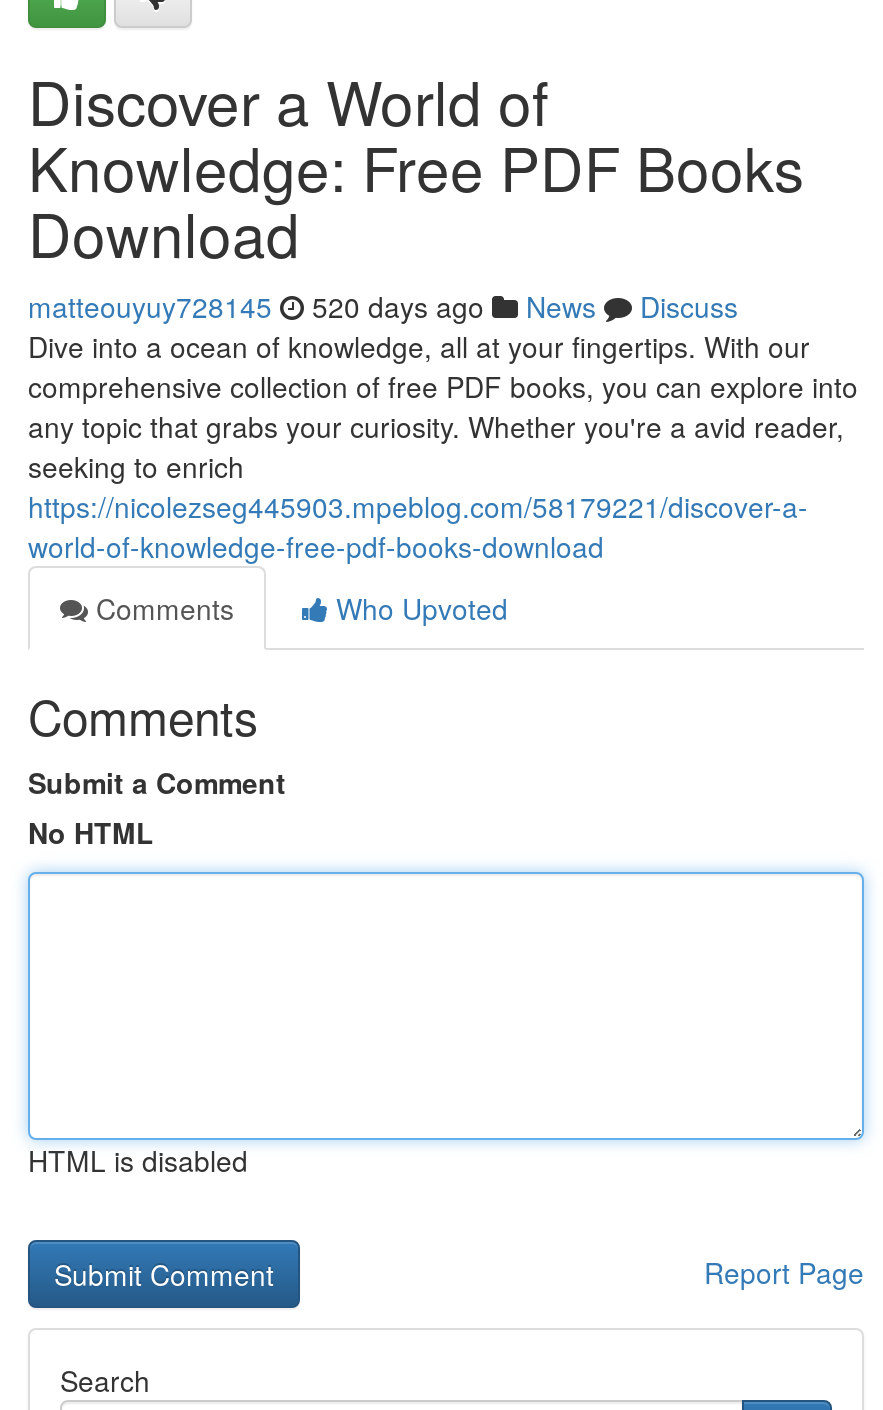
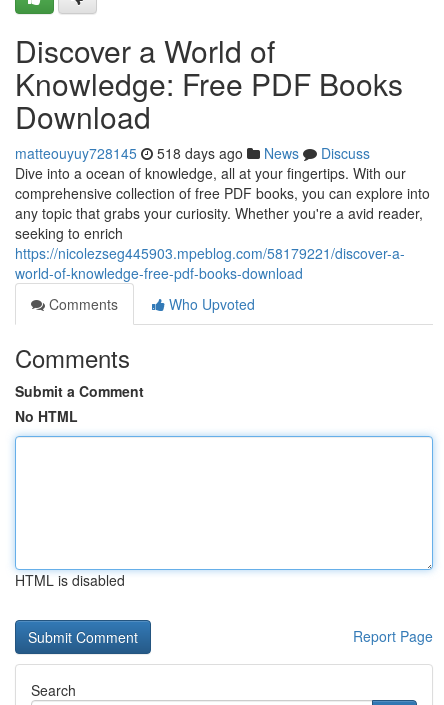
[28,286,738,326] matteouyuy728145 520 days ago News Discuss -> [15,143,370,163] matteouyuy728145 518 days ago News Discuss

